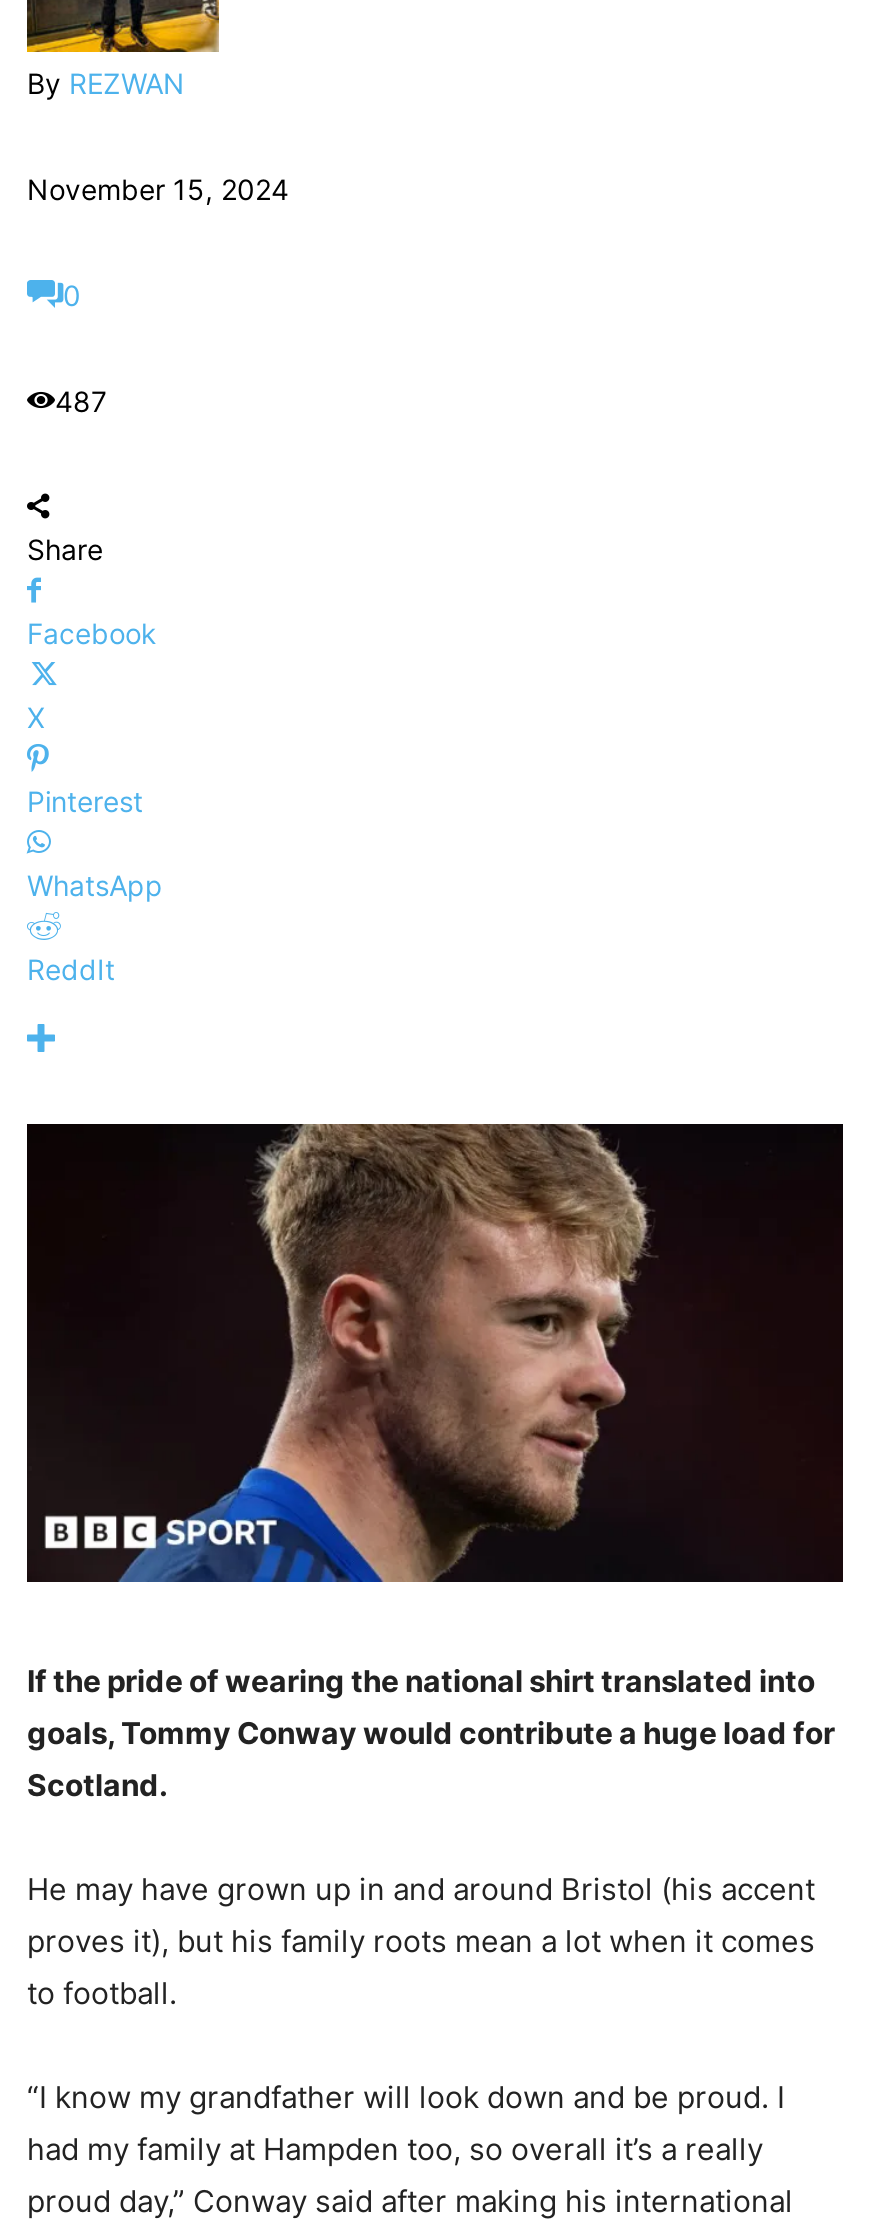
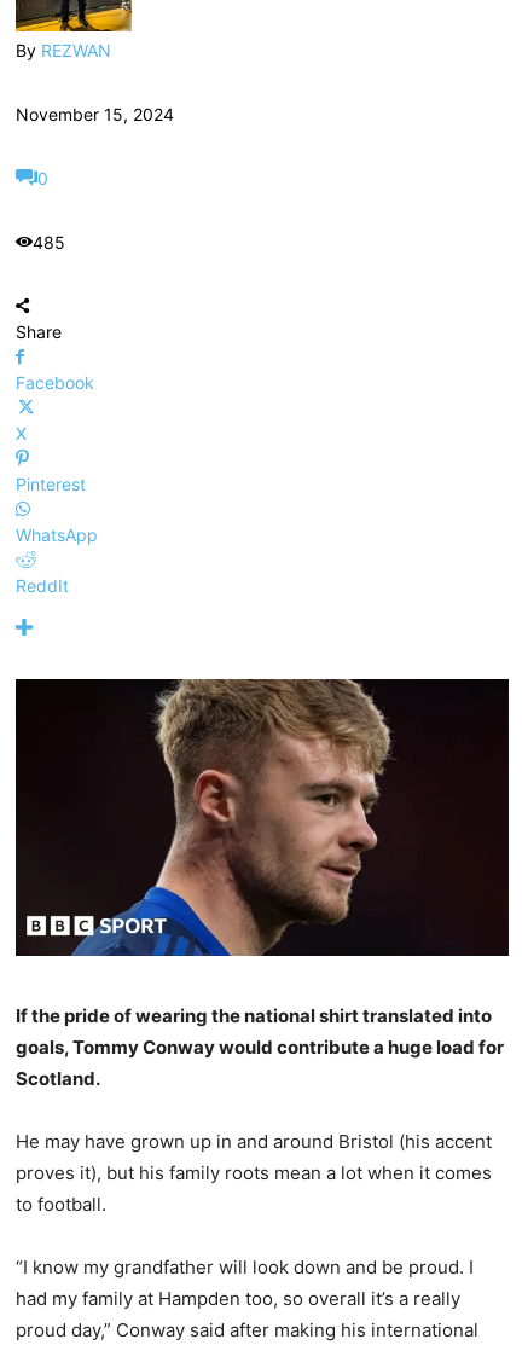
[55,383,107,417] 487 -> [33,231,65,252] 485

